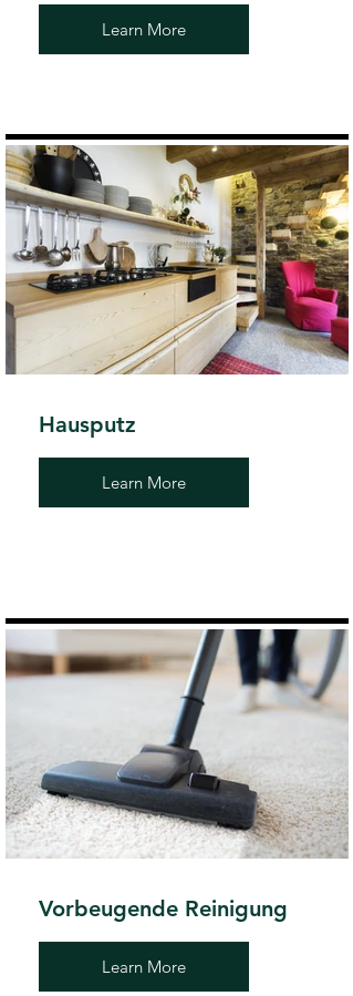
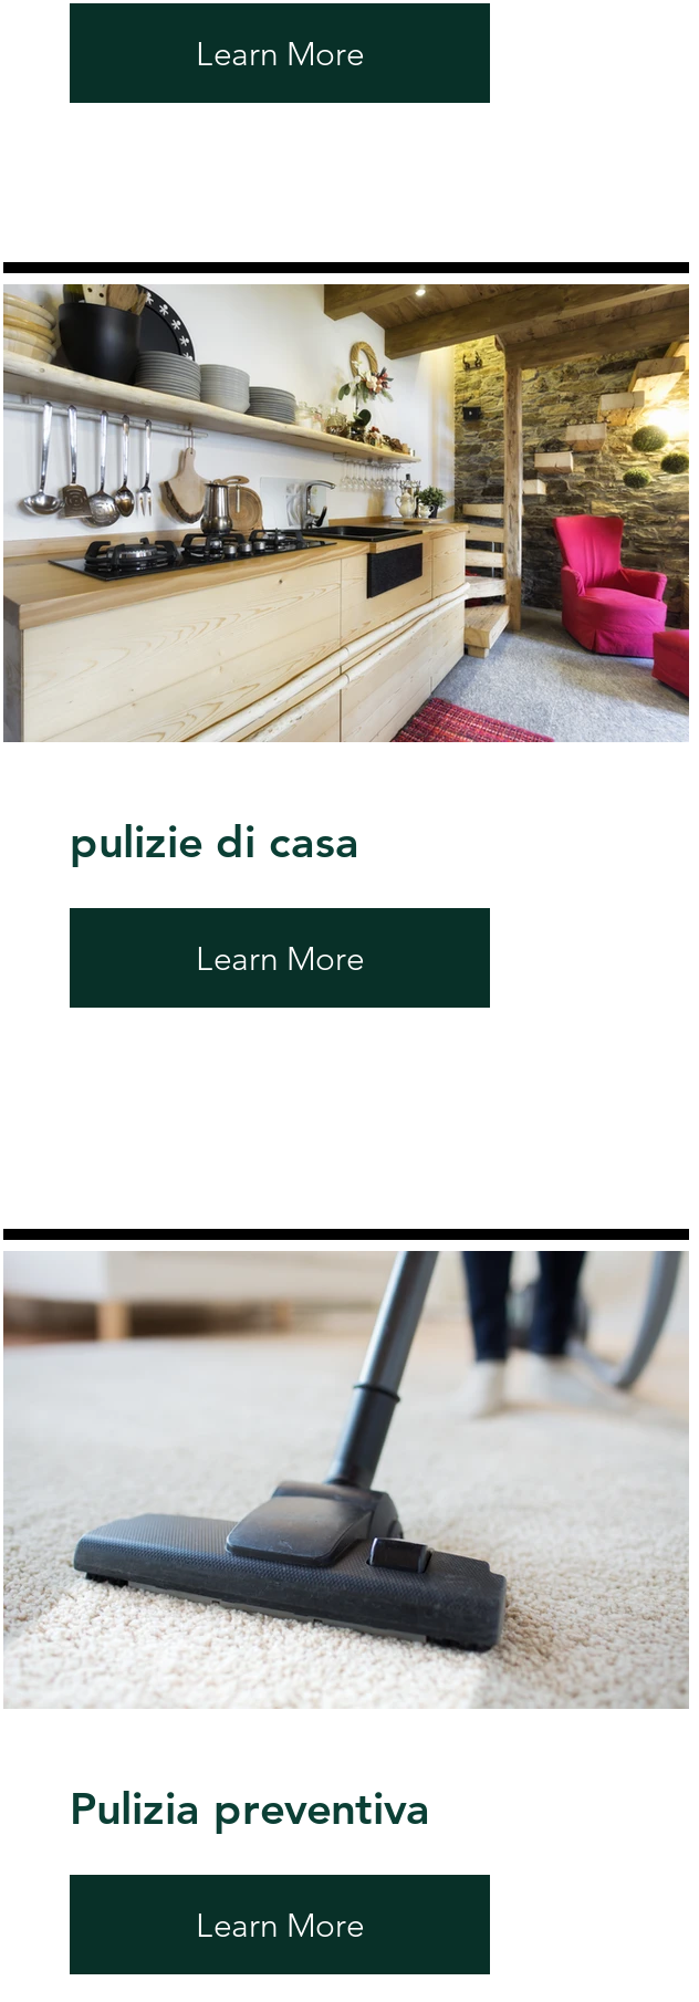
[39,411,136,438] Hausputz -> [70,815,359,868] pulizie di casa
[39,895,288,922] Vorbeugende Reinigung -> [70,1782,430,1835] Pulizia preventiva

